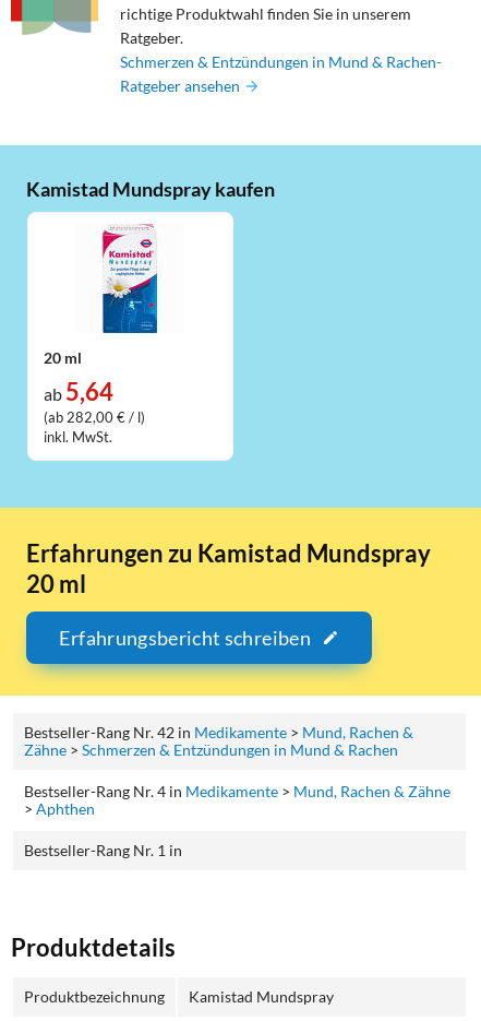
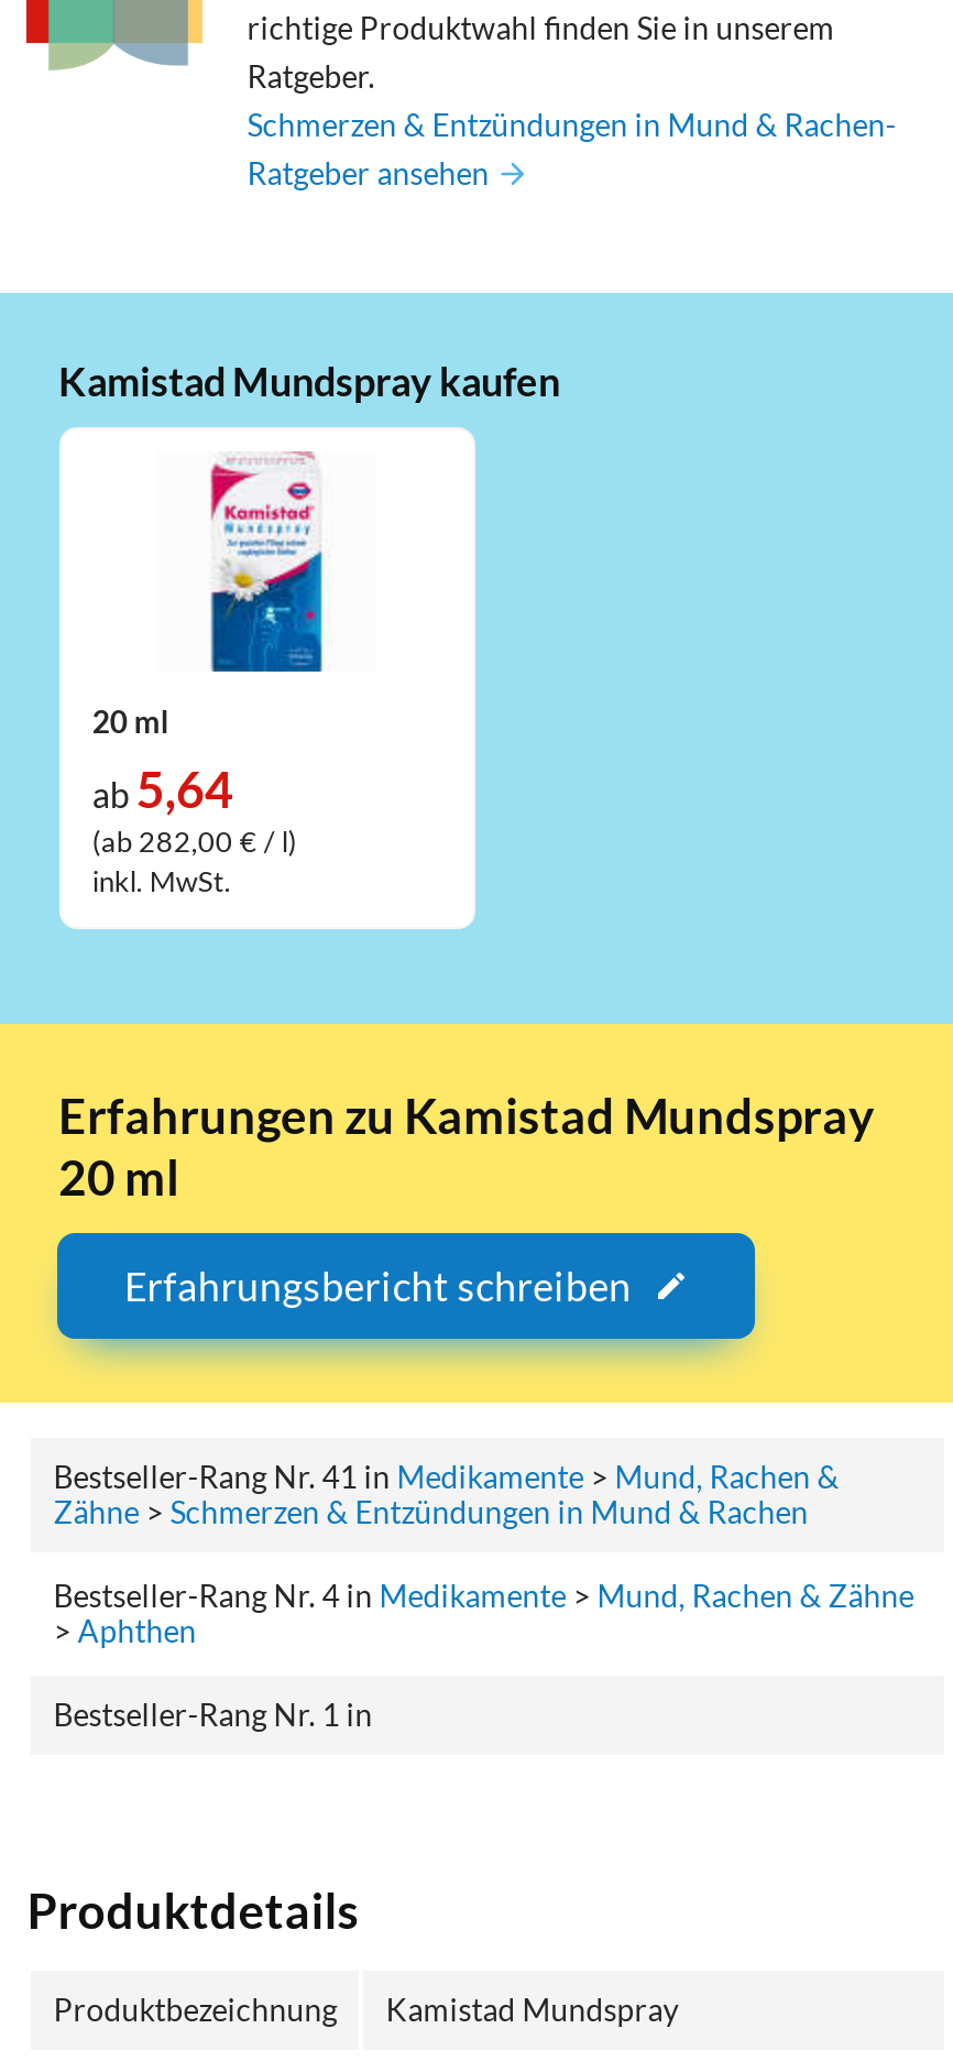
[24,723,414,741] Bestseller-Rang Nr. 42 in Medikamente > Mund, Rachen & -> [53,1458,839,1495] Bestseller-Rang Nr. 41 in Medikamente > Mund, Rachen &

